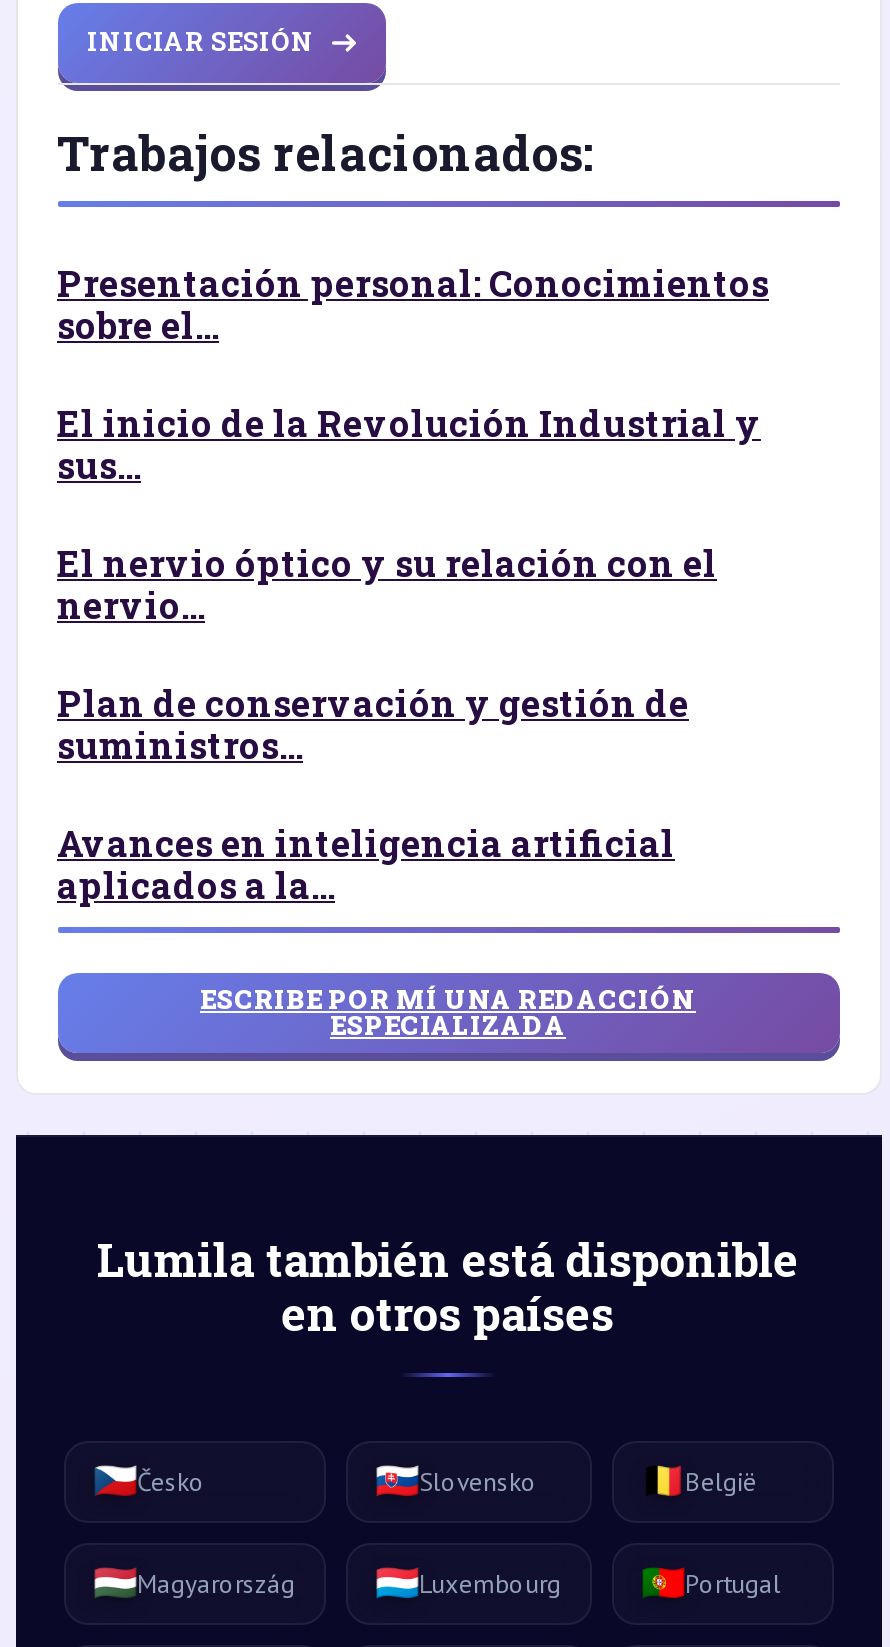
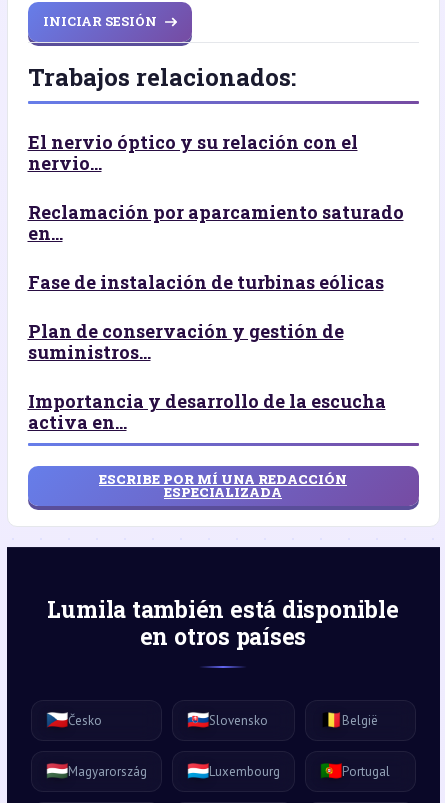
[57,259,769,489] Presentación personal: Conocimientos | sobre el... | El inicio de la Revolución Industrial y | sus... -> none
moved [57,539,717,629] -> [27,130,357,175]: El nervio óptico y su relación con el | nervio...
none -> [27,200,403,294] Reclamación por aparcamiento saturado | en... | Fase de instalación de turbinas eólicas
[57,819,675,909] Avances en inteligencia artificial | aplicados a la... -> [27,389,385,434] Importancia y desarrollo de la escucha | activa en...

